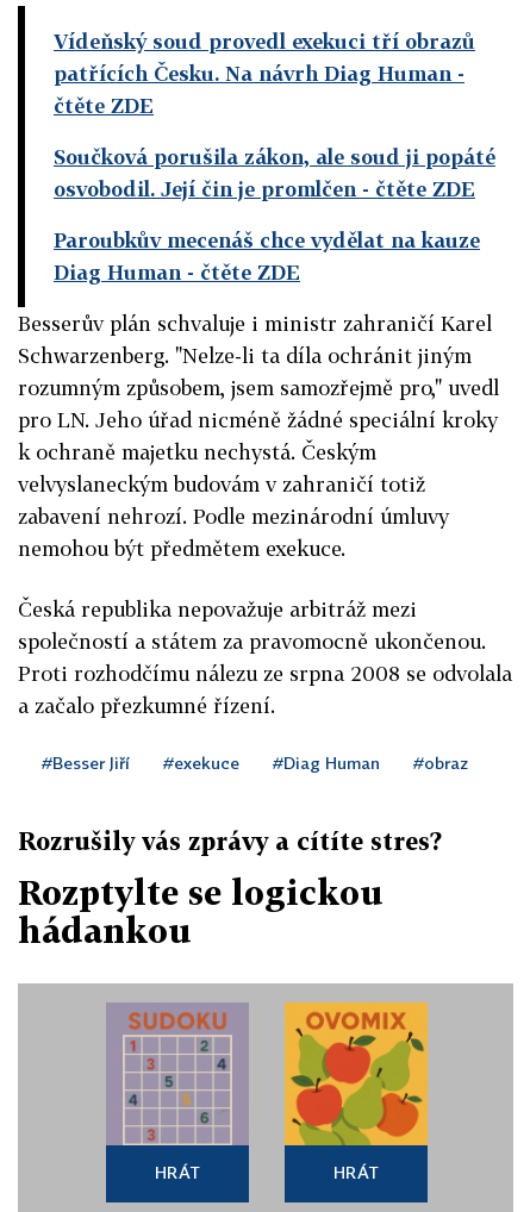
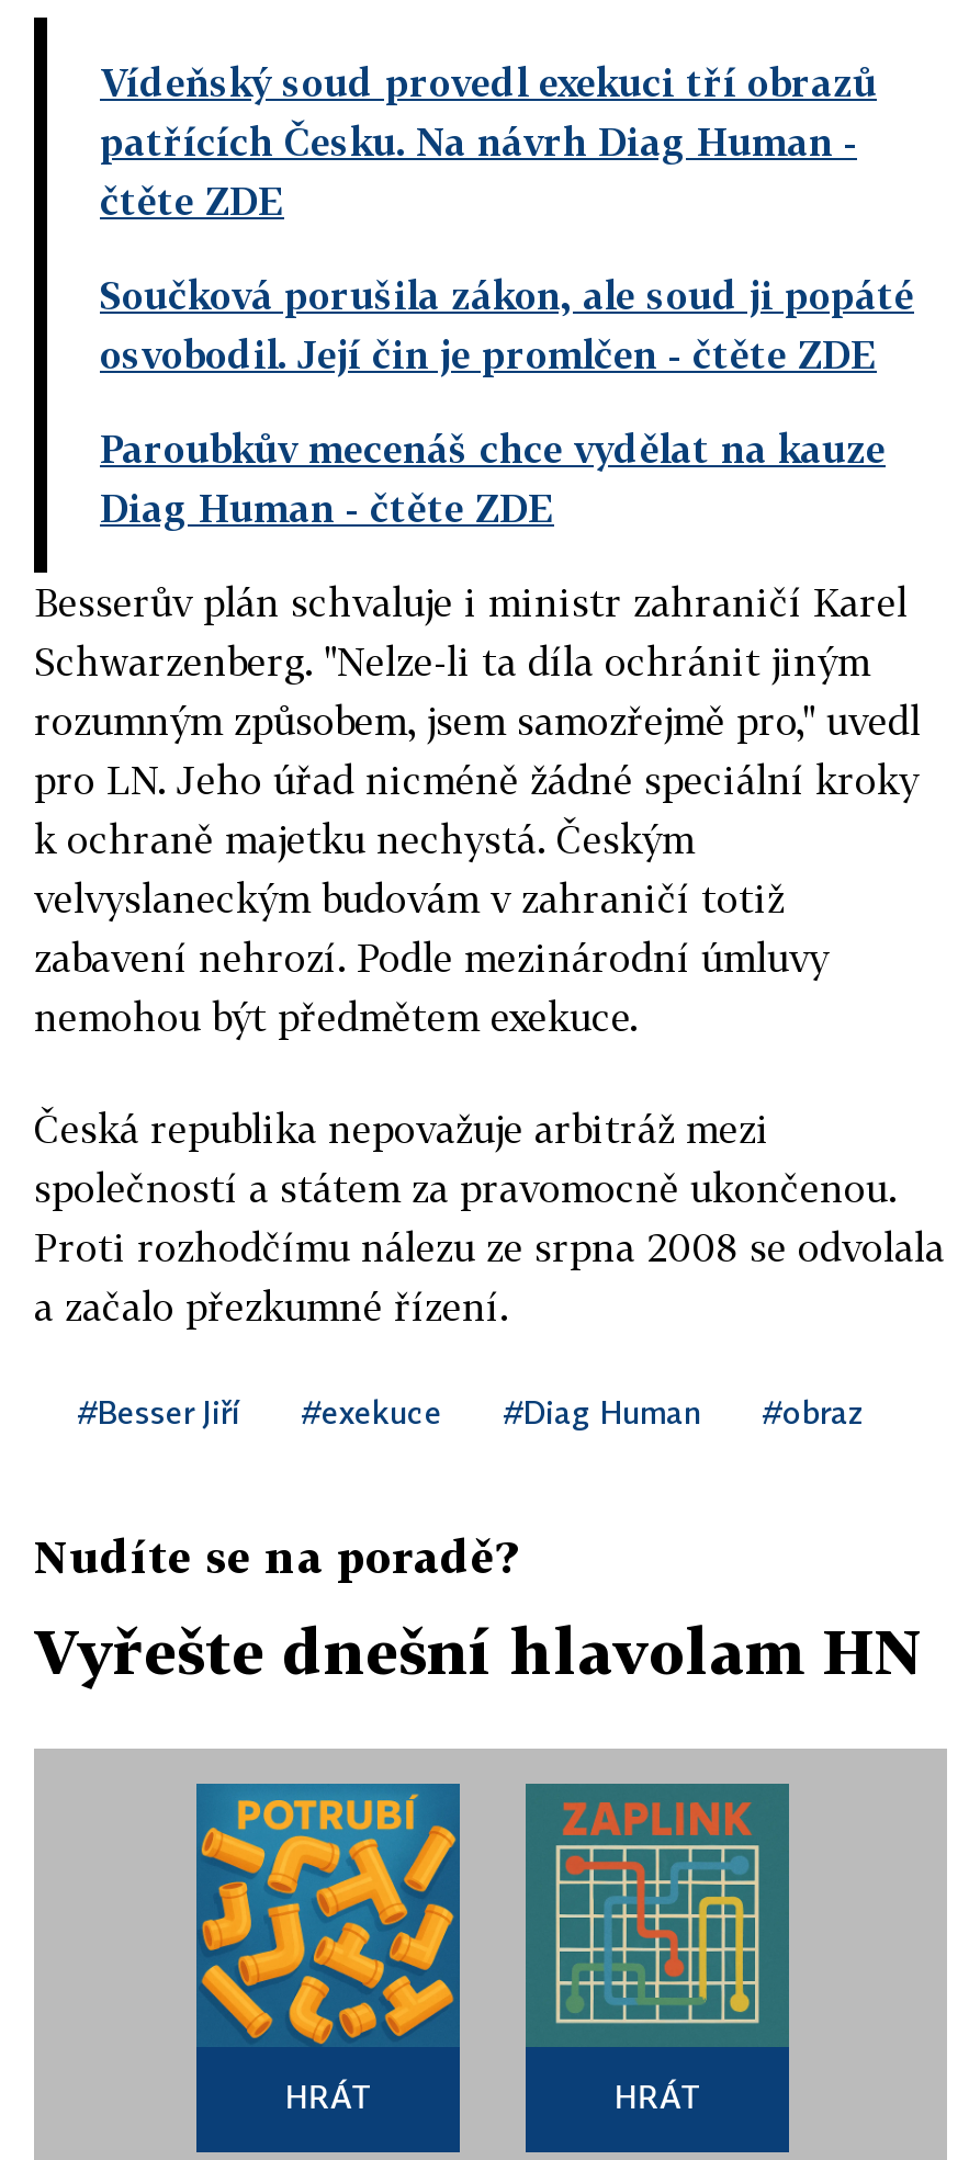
[18,826,442,855] Rozrušily vás zprávy a cítíte stres? -> [34,1529,517,1582] Nudíte se na poradě?
[18,873,384,950] Rozptylte se logickou | hádankou -> [34,1615,923,1687] Vyřešte dnešní hlavolam HN
[107,1004,248,1147] [image] -> [196,1784,460,2047] [image]
[283,1001,429,1147] [image] -> [523,1782,791,2047] [image]

